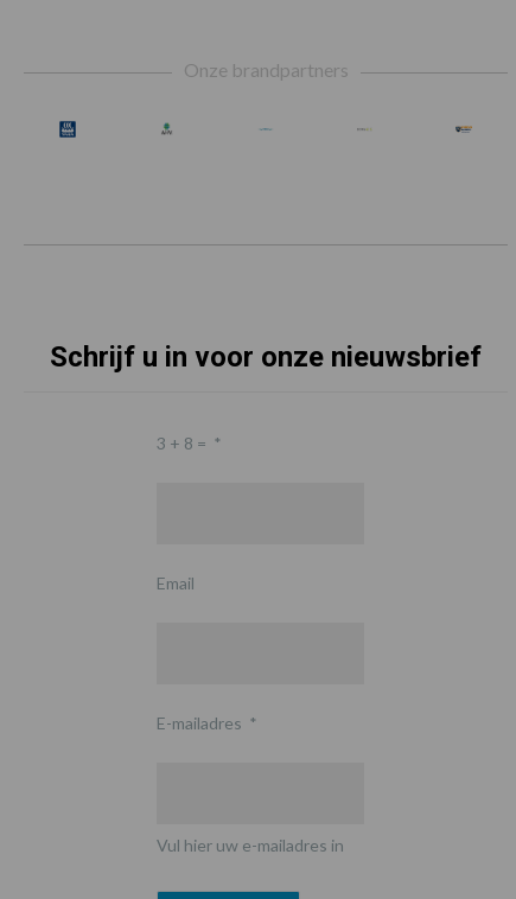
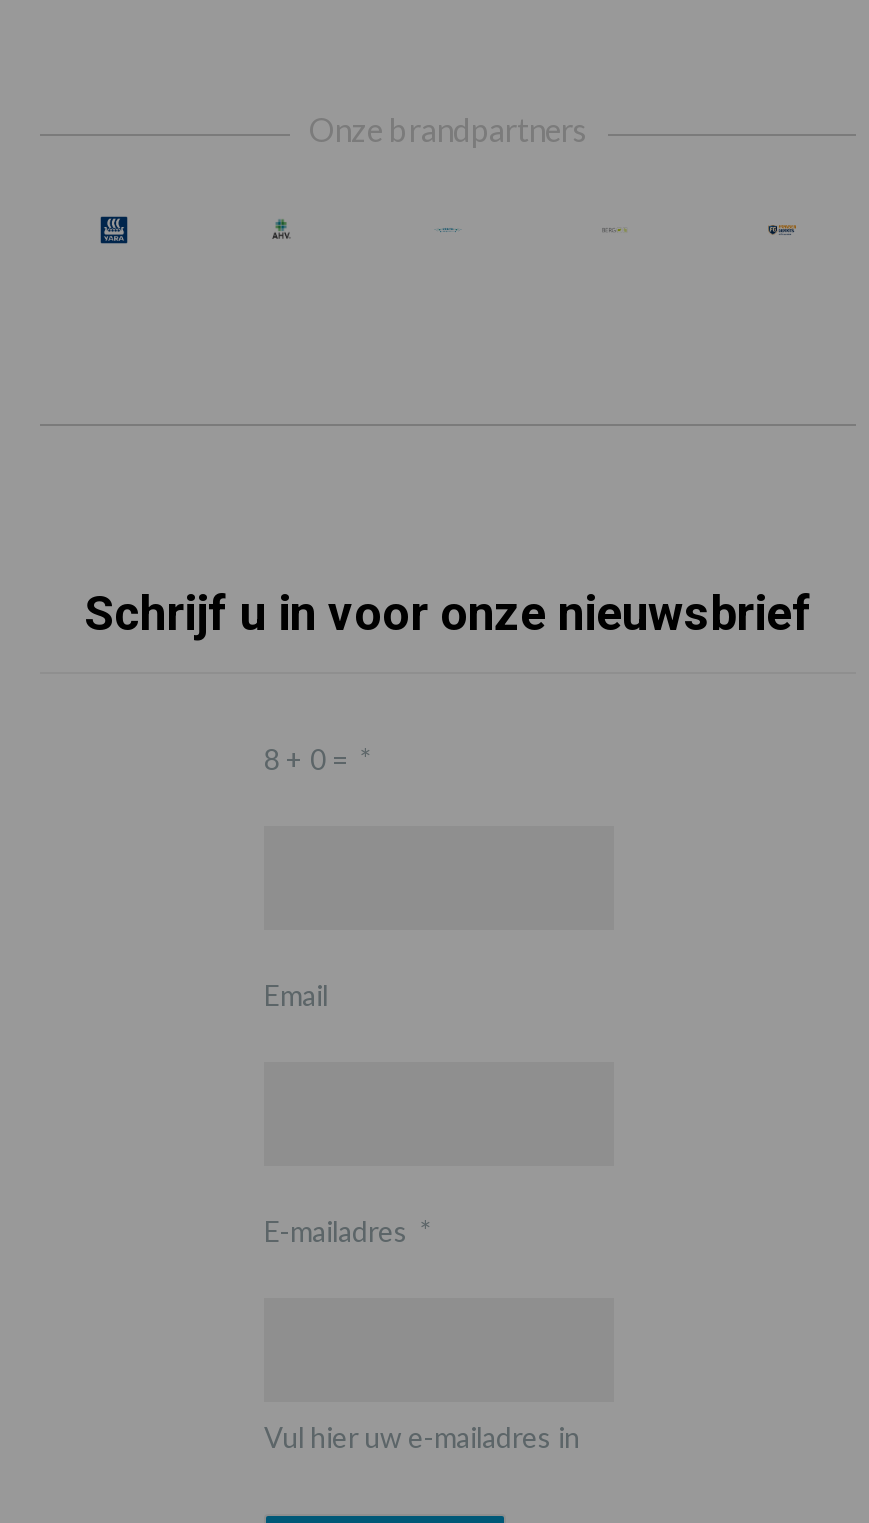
[157,433,222,453] 3 + 8 = * -> [264,742,374,776] 8 + 0 = *

